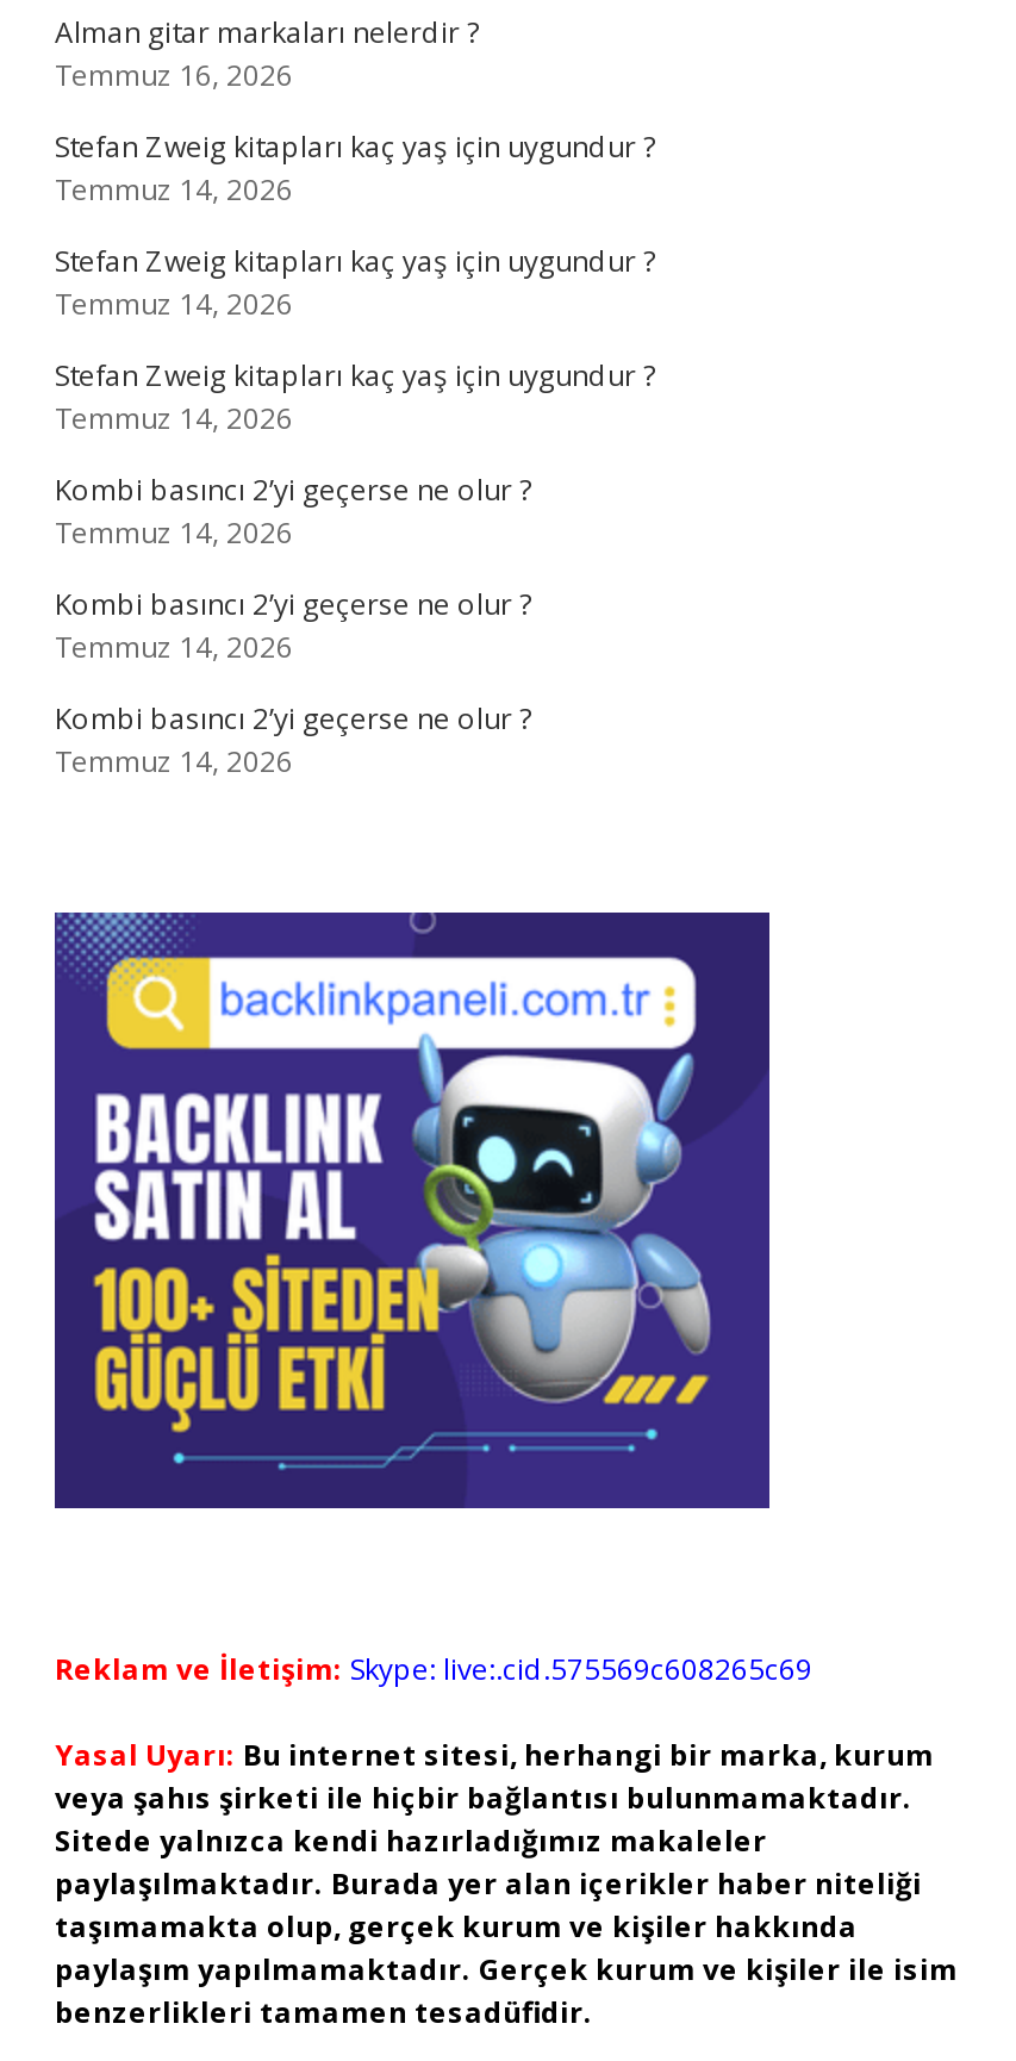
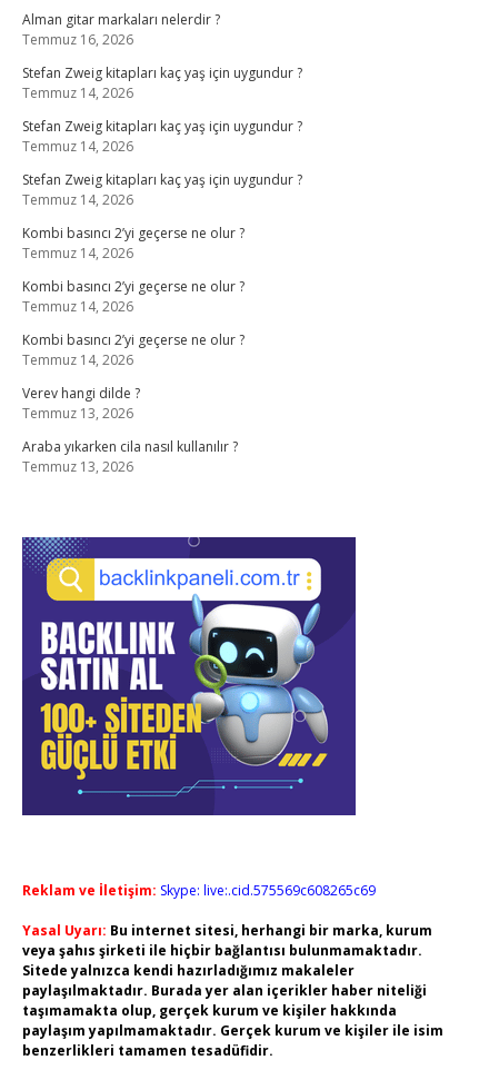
none -> [22,384,238,476] Verev hangi dilde ? | Temmuz 13, 2026 | Araba yıkarken cila nasıl kullanılır ? | Temmuz 13, 2026

